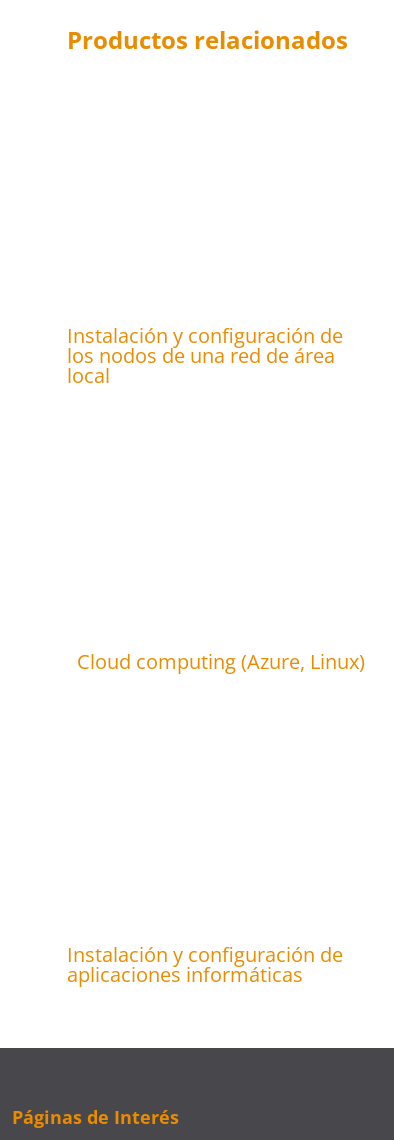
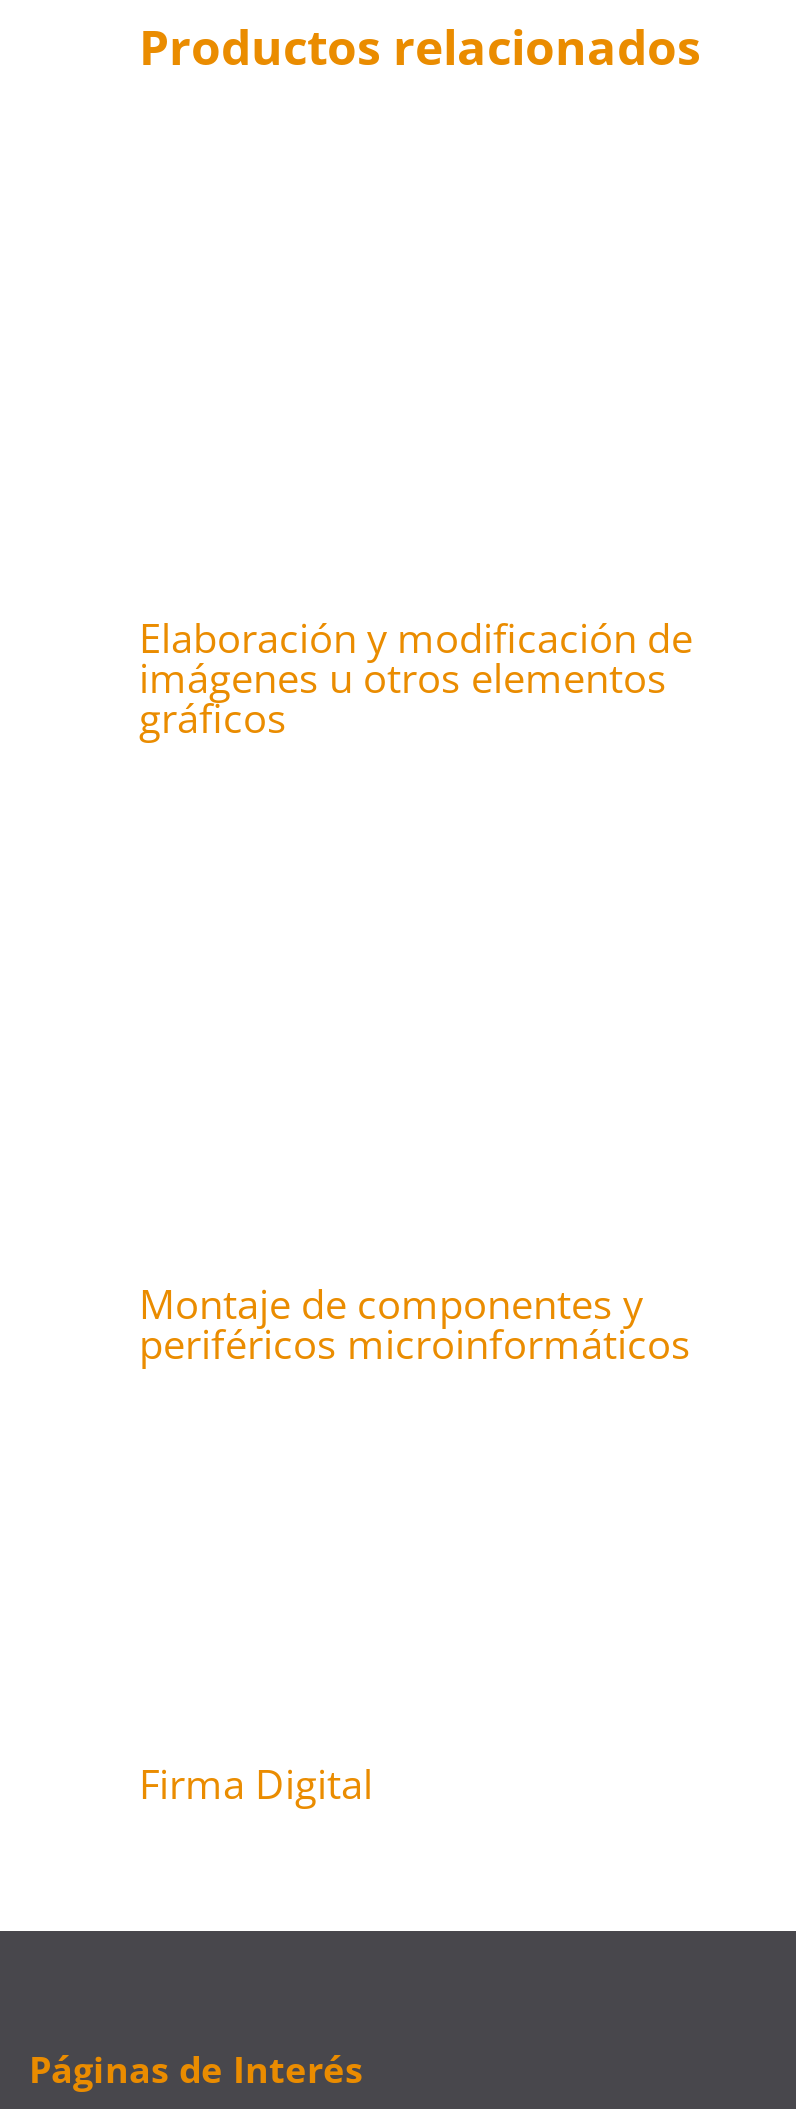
[67,322,343,389] Instalación y configuración de | los nodos de una red de área | local -> [139,611,693,745] Elaboración y modificación de | imágenes u otros elementos | gráficos
[77,648,365,675] Cloud computing (Azure, Linux) -> [139,1278,691,1372] Montaje de componentes y | periféricos microinformáticos
[67,941,343,988] Instalación y configuración de | aplicaciones informáticas -> [139,1758,373,1812] Firma Digital

